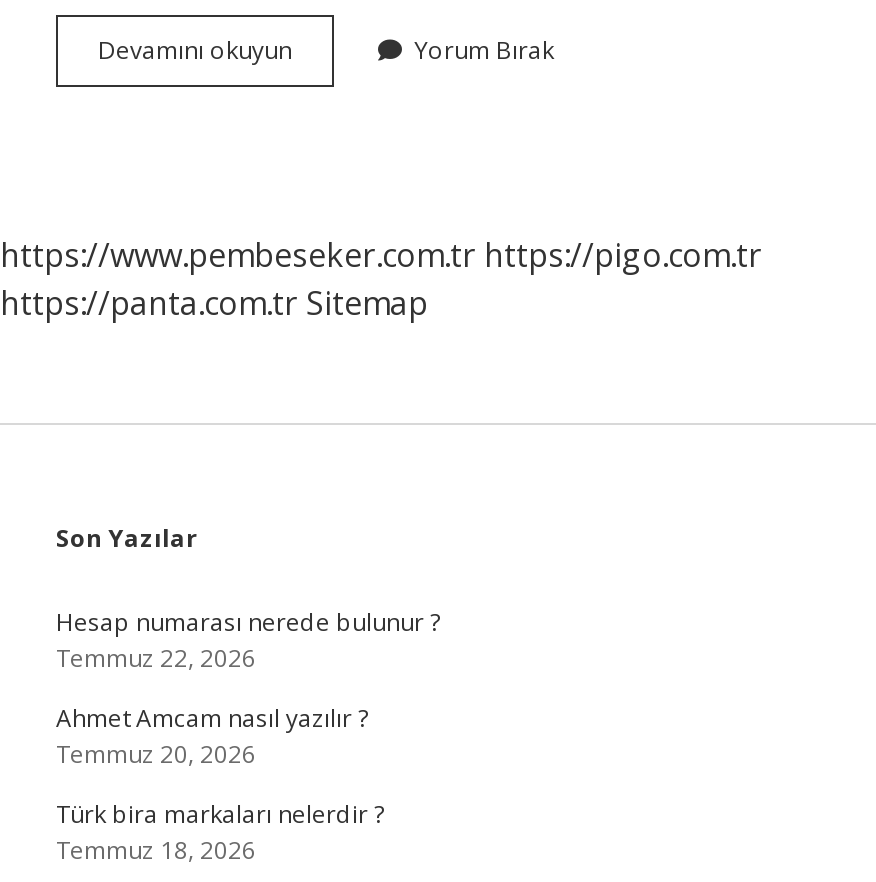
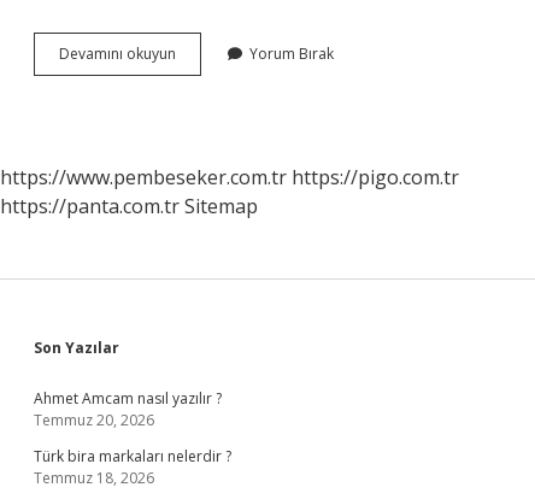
[56,605,440,675] Hesap numarası nerede bulunur ? | Temmuz 22, 2026 -> none

